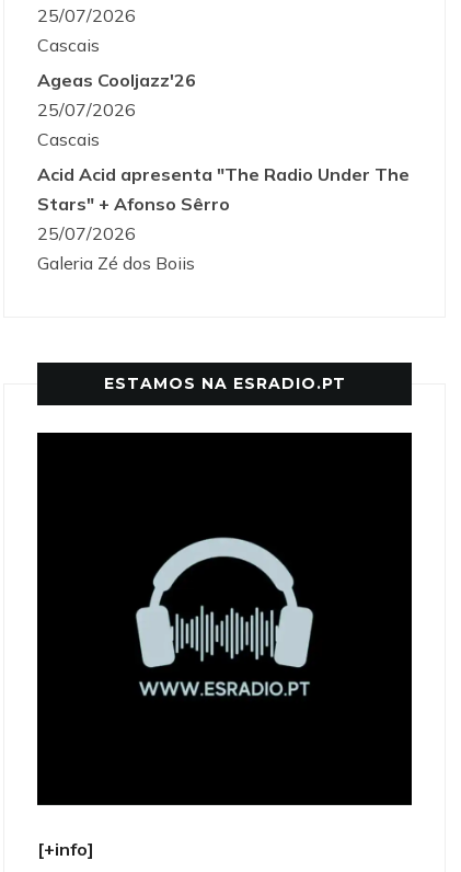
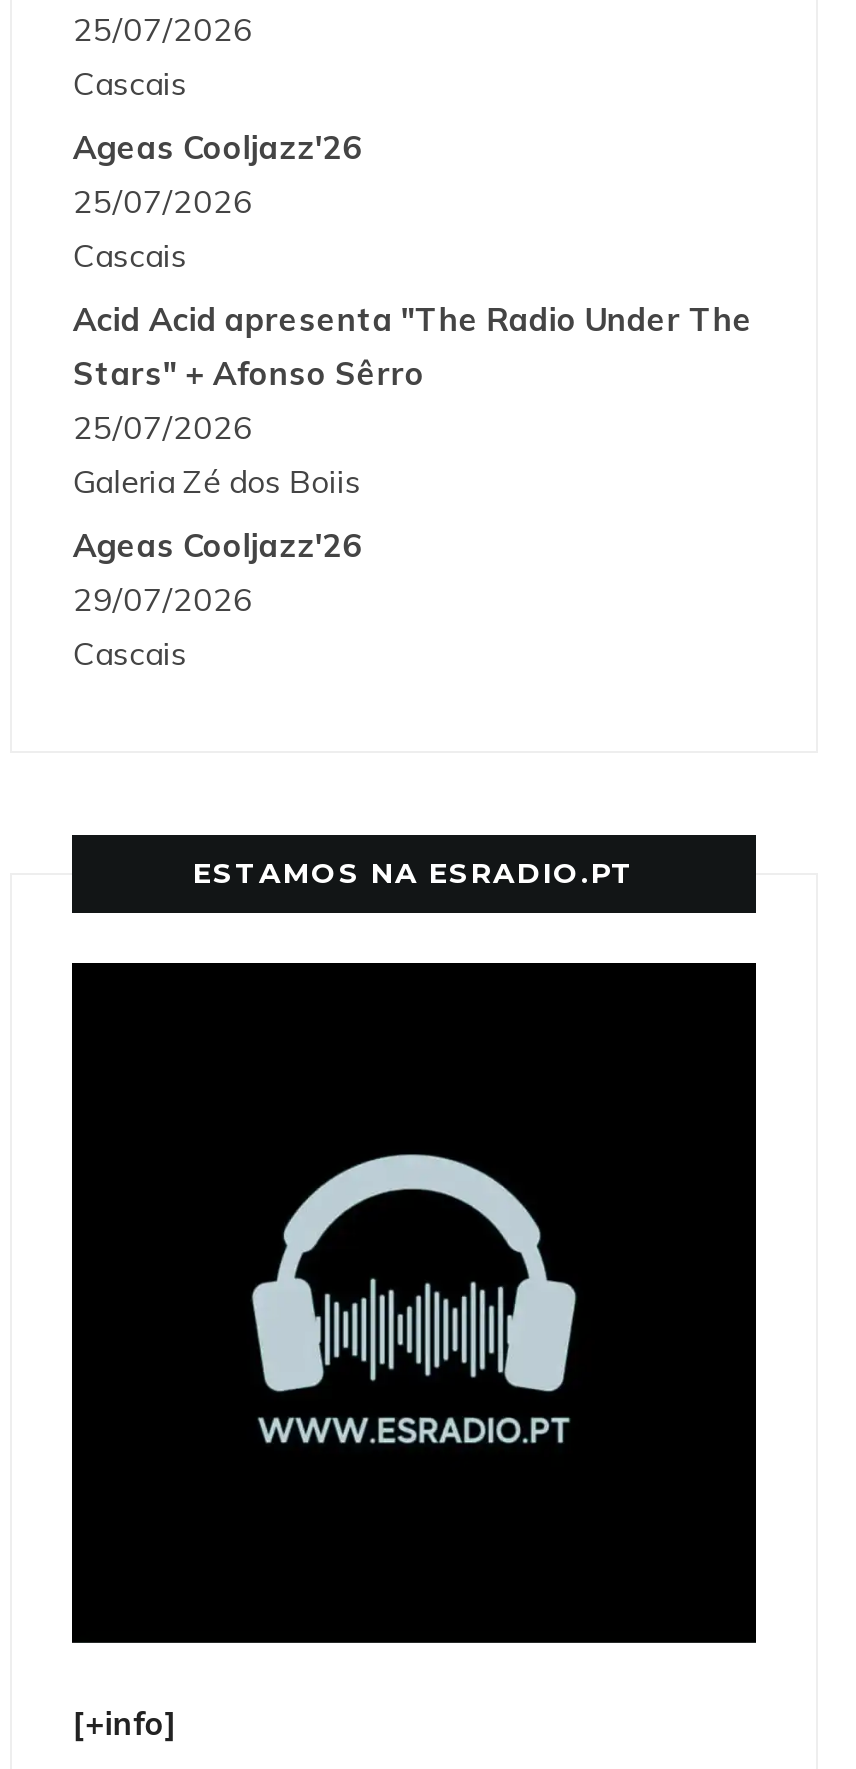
none -> [73,524,363,672] Ageas Cooljazz'26 | 29/07/2026 | Cascais

